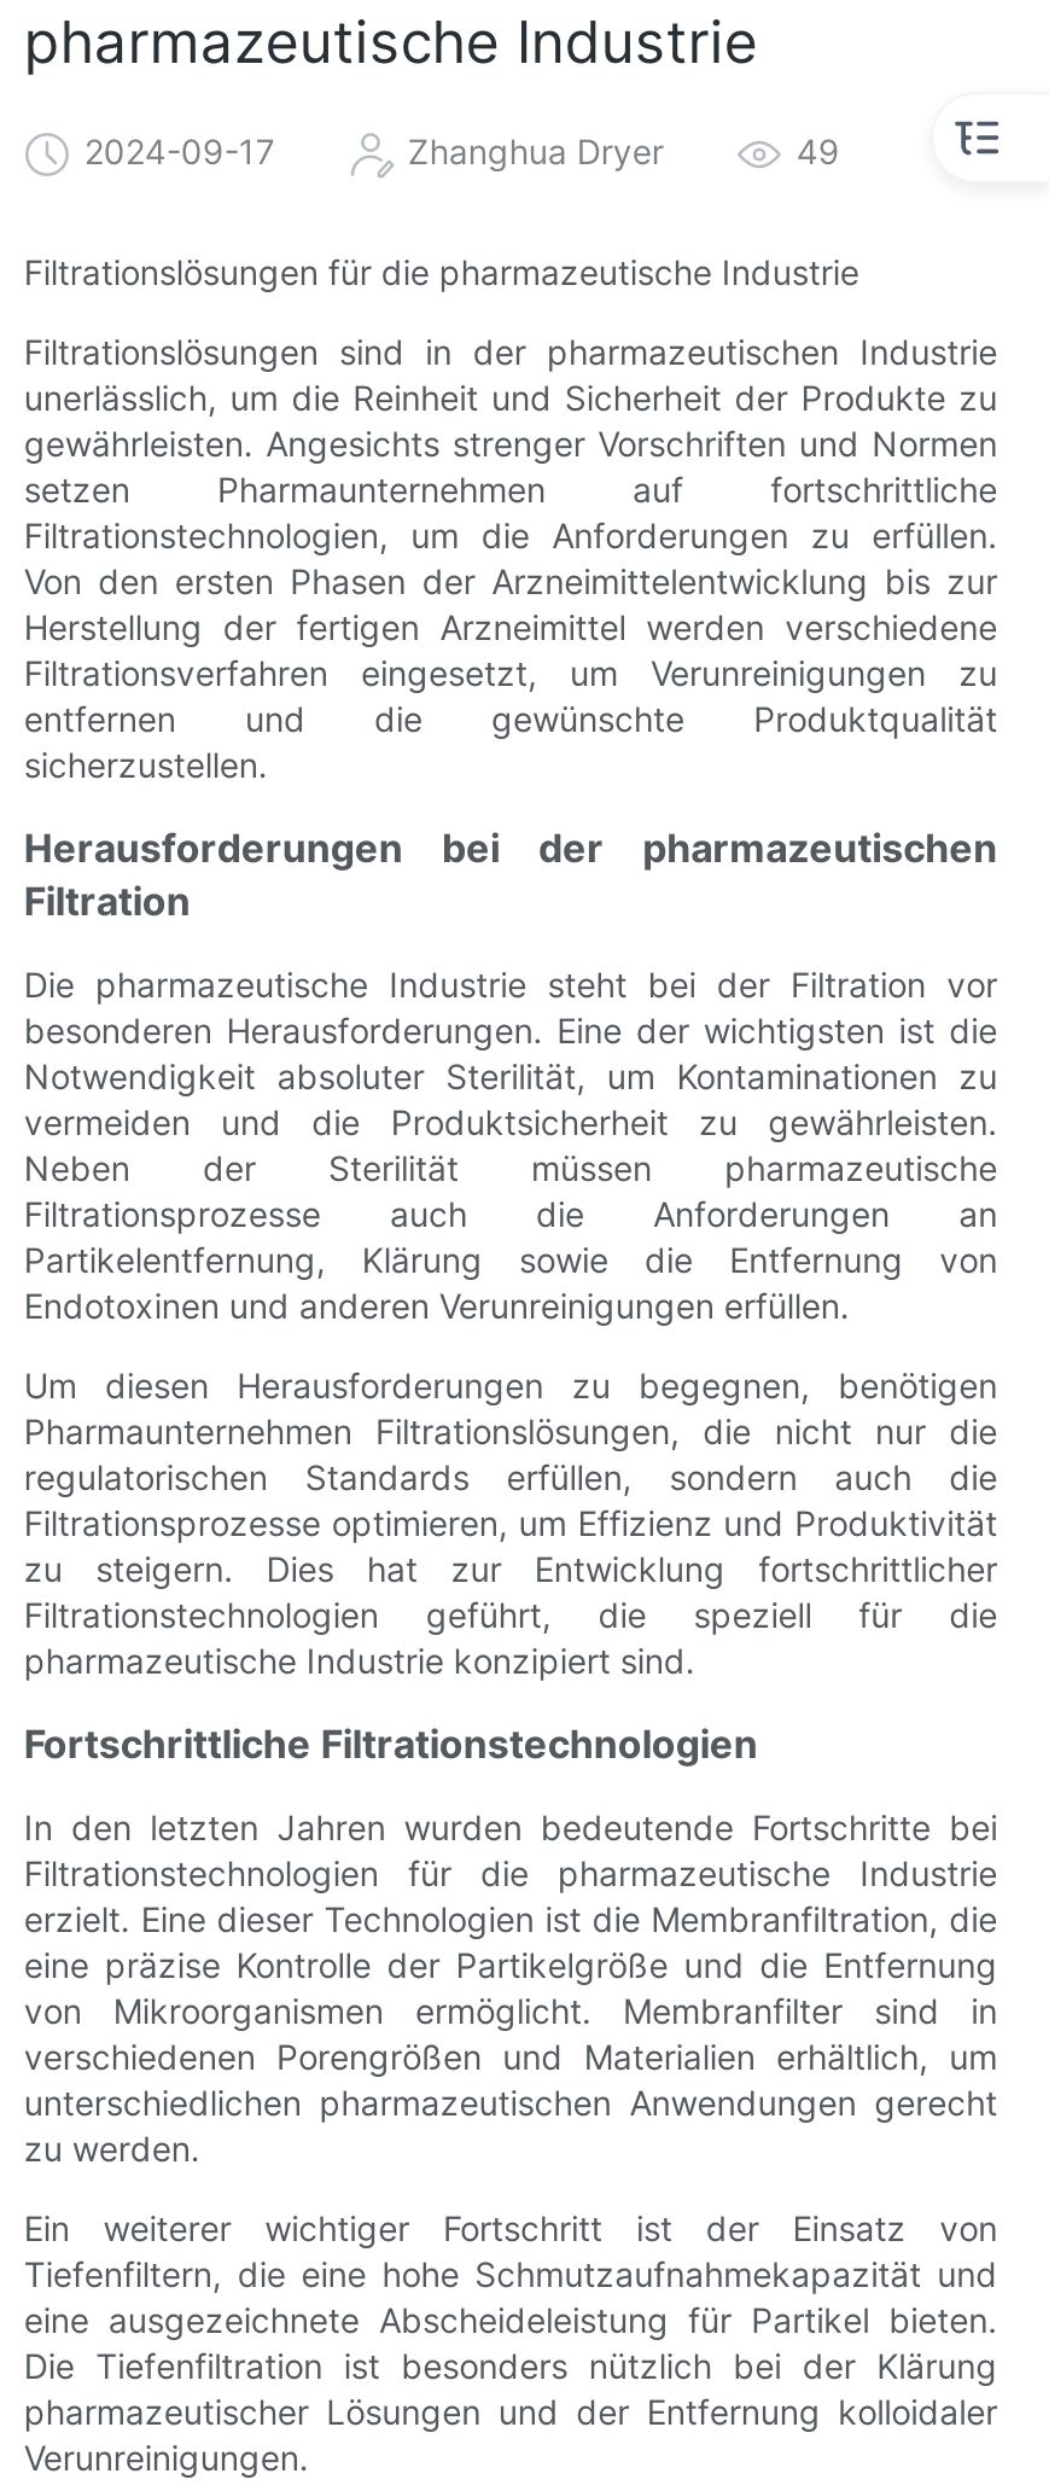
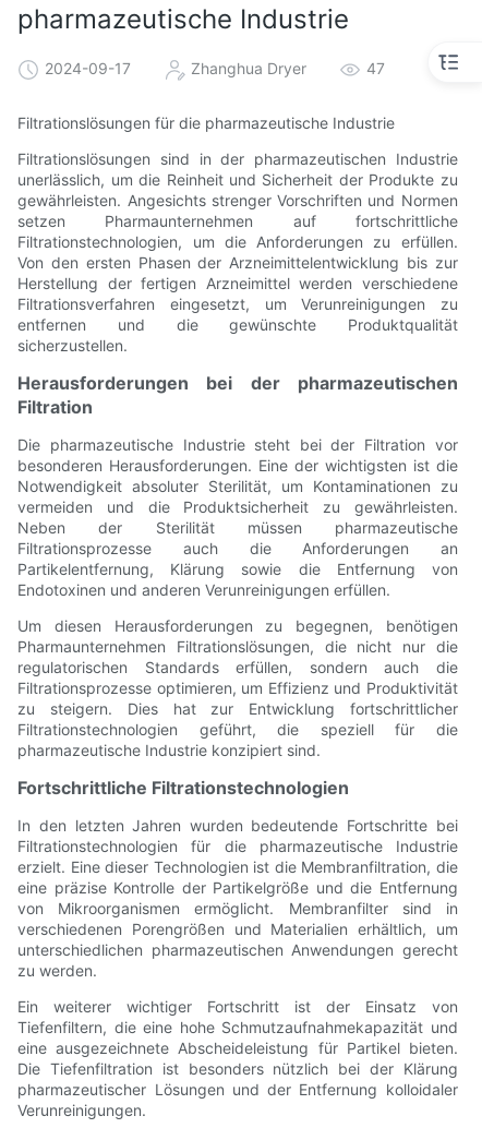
[796,130,840,171] 49 -> [367,59,385,77] 47

